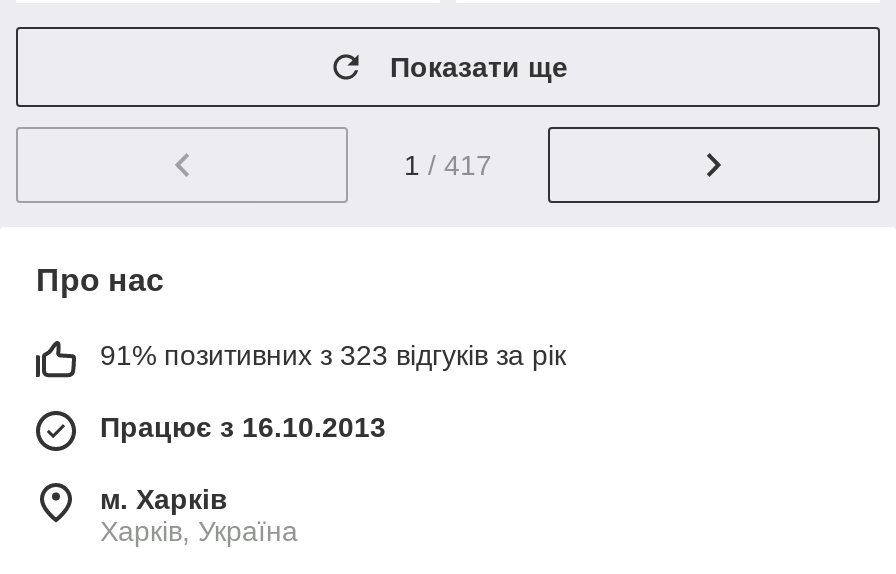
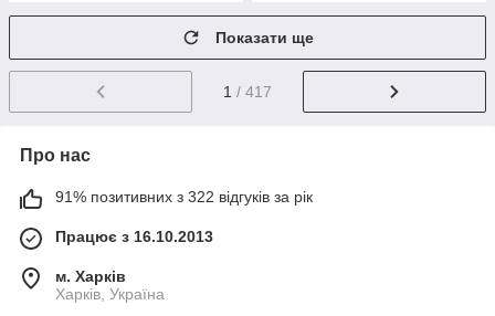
[100,339,566,371] 91% позитивних з 323 відгуків за рік -> [55,188,313,206] 91% позитивних з 322 відгуків за рік

